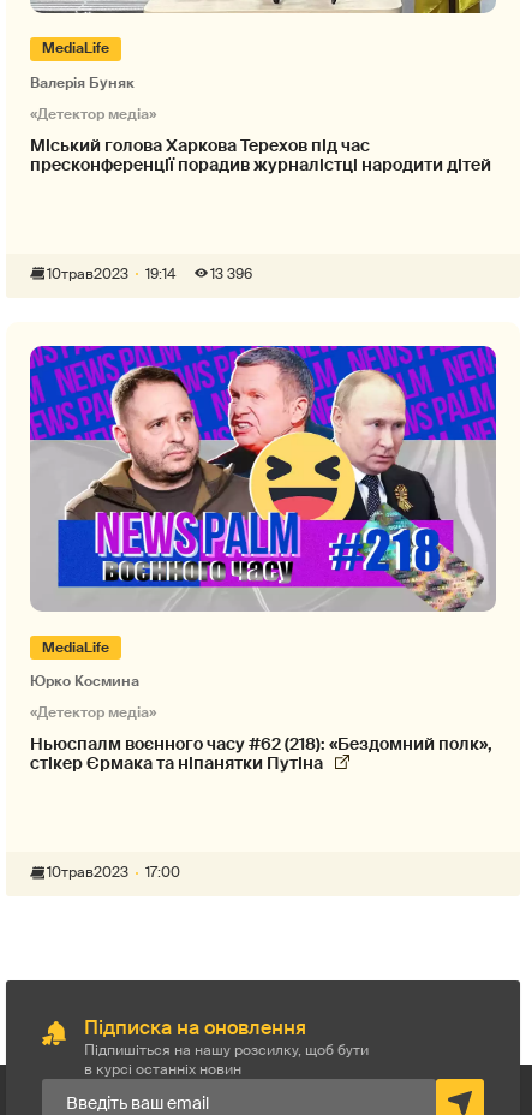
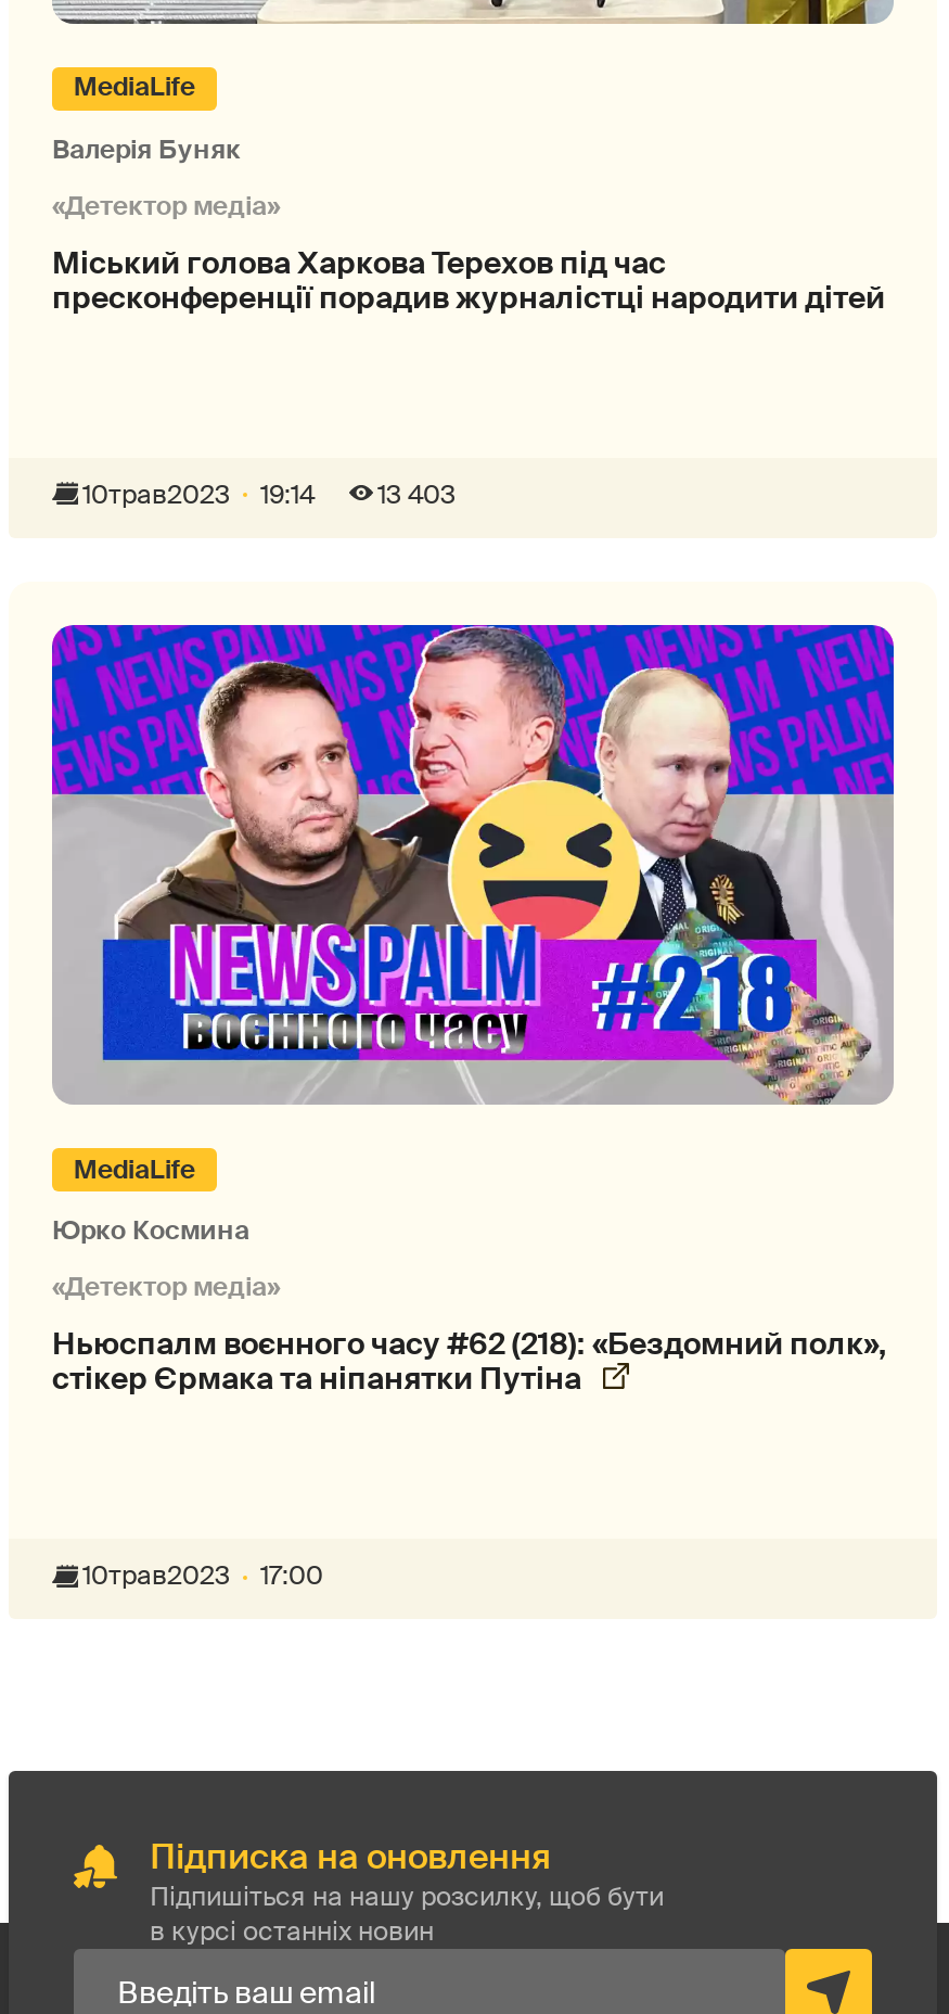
[47,264,252,283] 10трав2023 19:14 13 396 -> [82,477,456,512] 10трав2023 19:14 13 403

